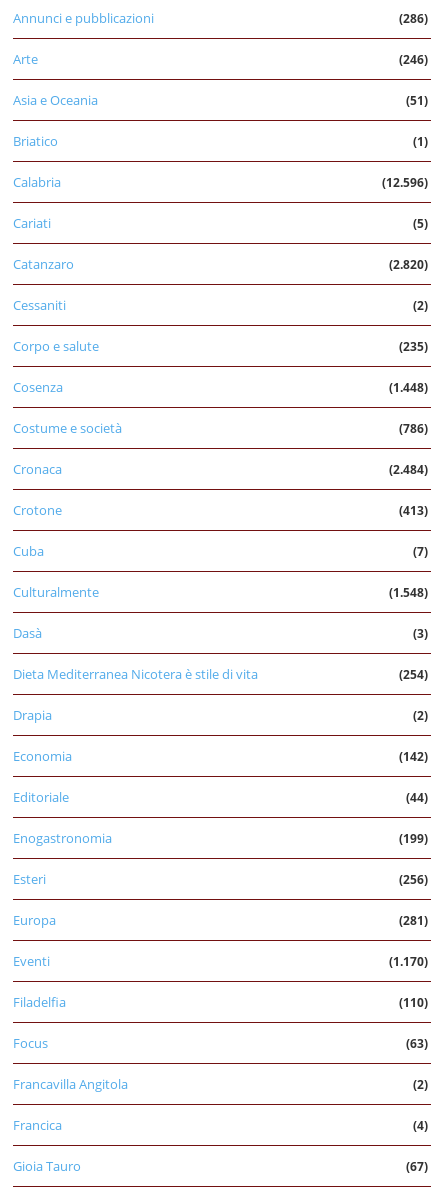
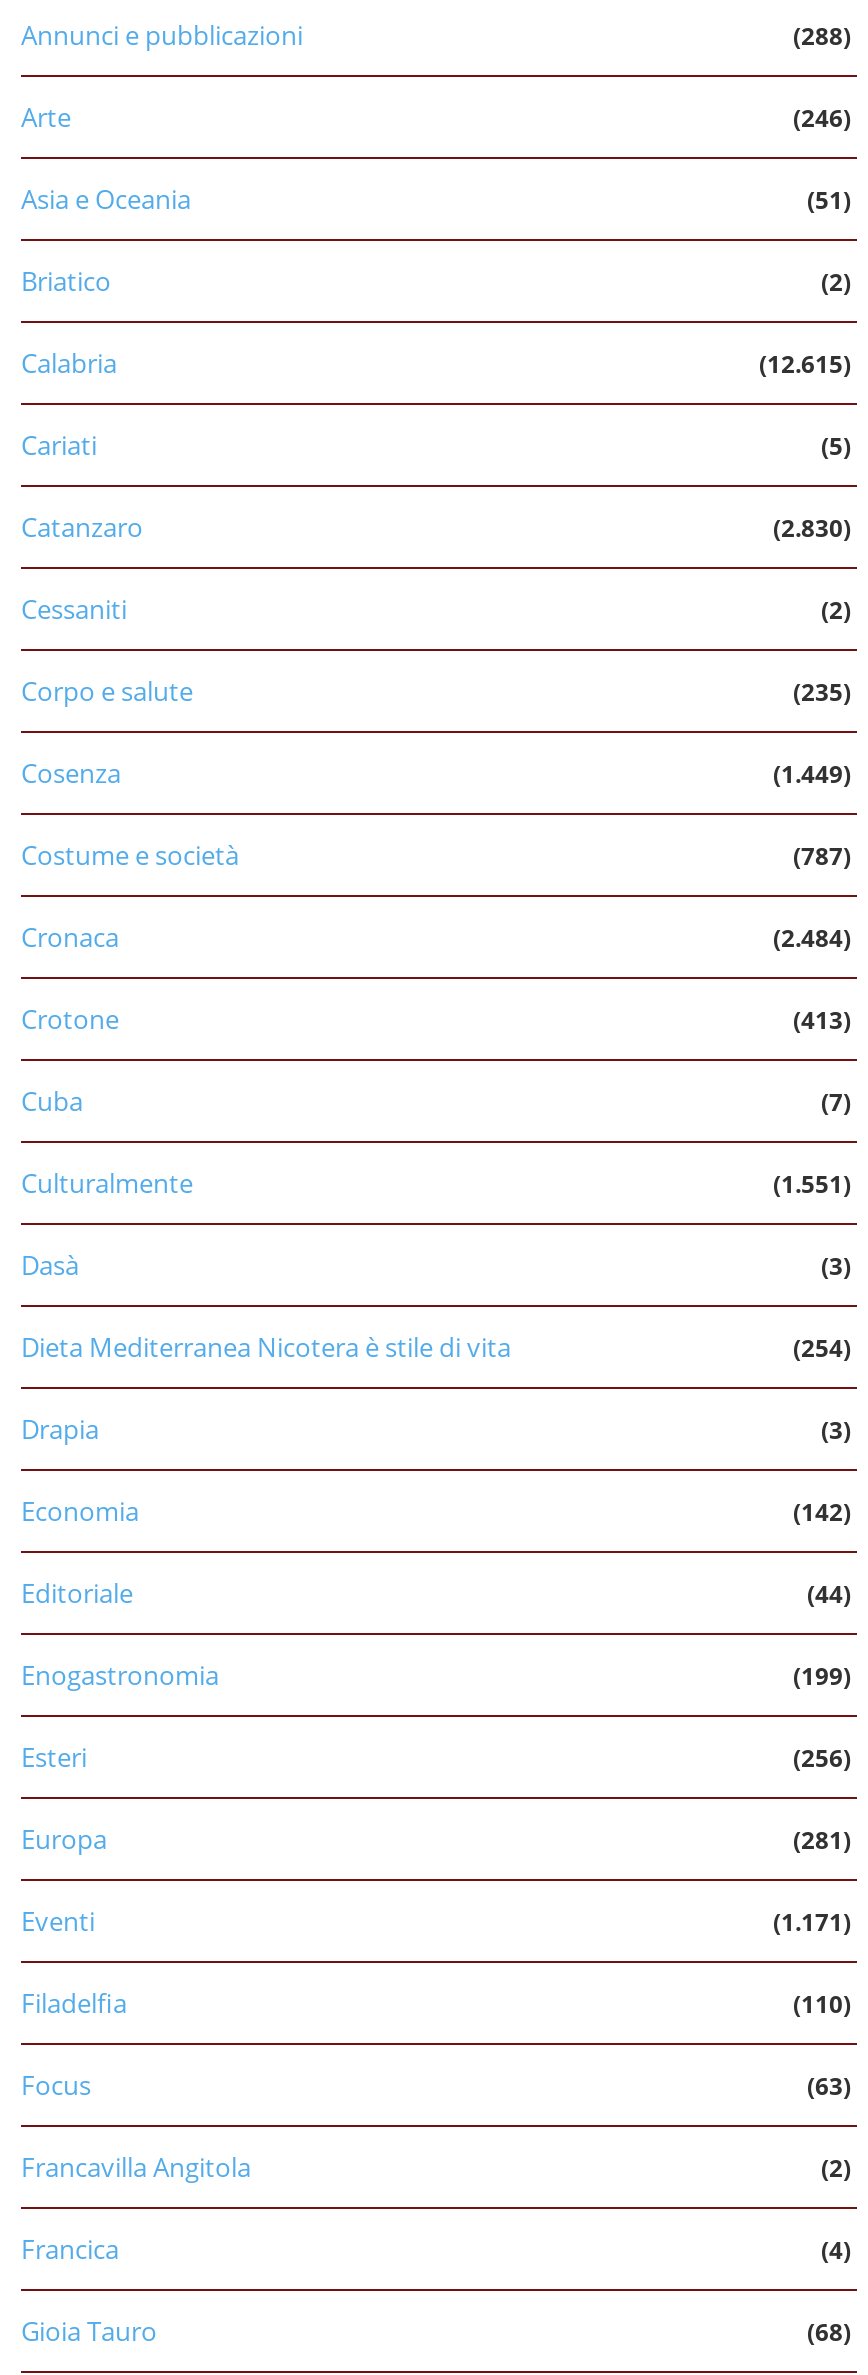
[399,10,428,27] (286) -> [793,20,851,54] (288)
[413,133,428,150] (1) -> [821,266,851,300] (2)
[382,174,428,191] (12.596) -> [759,348,851,382] (12.615)
[389,256,428,273] (2.820) -> [773,512,851,546] (2.830)
[389,379,428,396] (1.448) -> [773,758,851,792] (1.449)
[399,420,428,437] (786) -> [793,840,851,874] (787)
[389,584,428,601] (1.548) -> [773,1168,851,1202] (1.551)
[413,707,428,724] (2) -> [821,1414,851,1448] (3)
[389,953,428,970] (1.170) -> [773,1906,851,1940] (1.171)
[406,1158,428,1175] (67) -> [807,2316,851,2350] (68)

